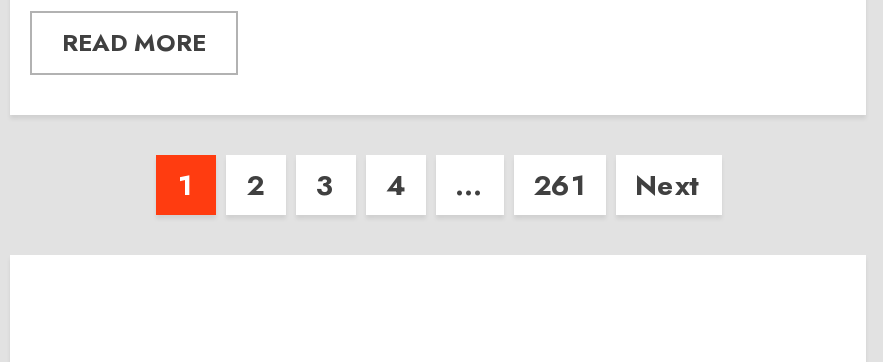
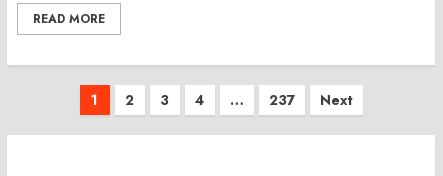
[533,165,585,205] 261 -> [268,90,294,110] 237

